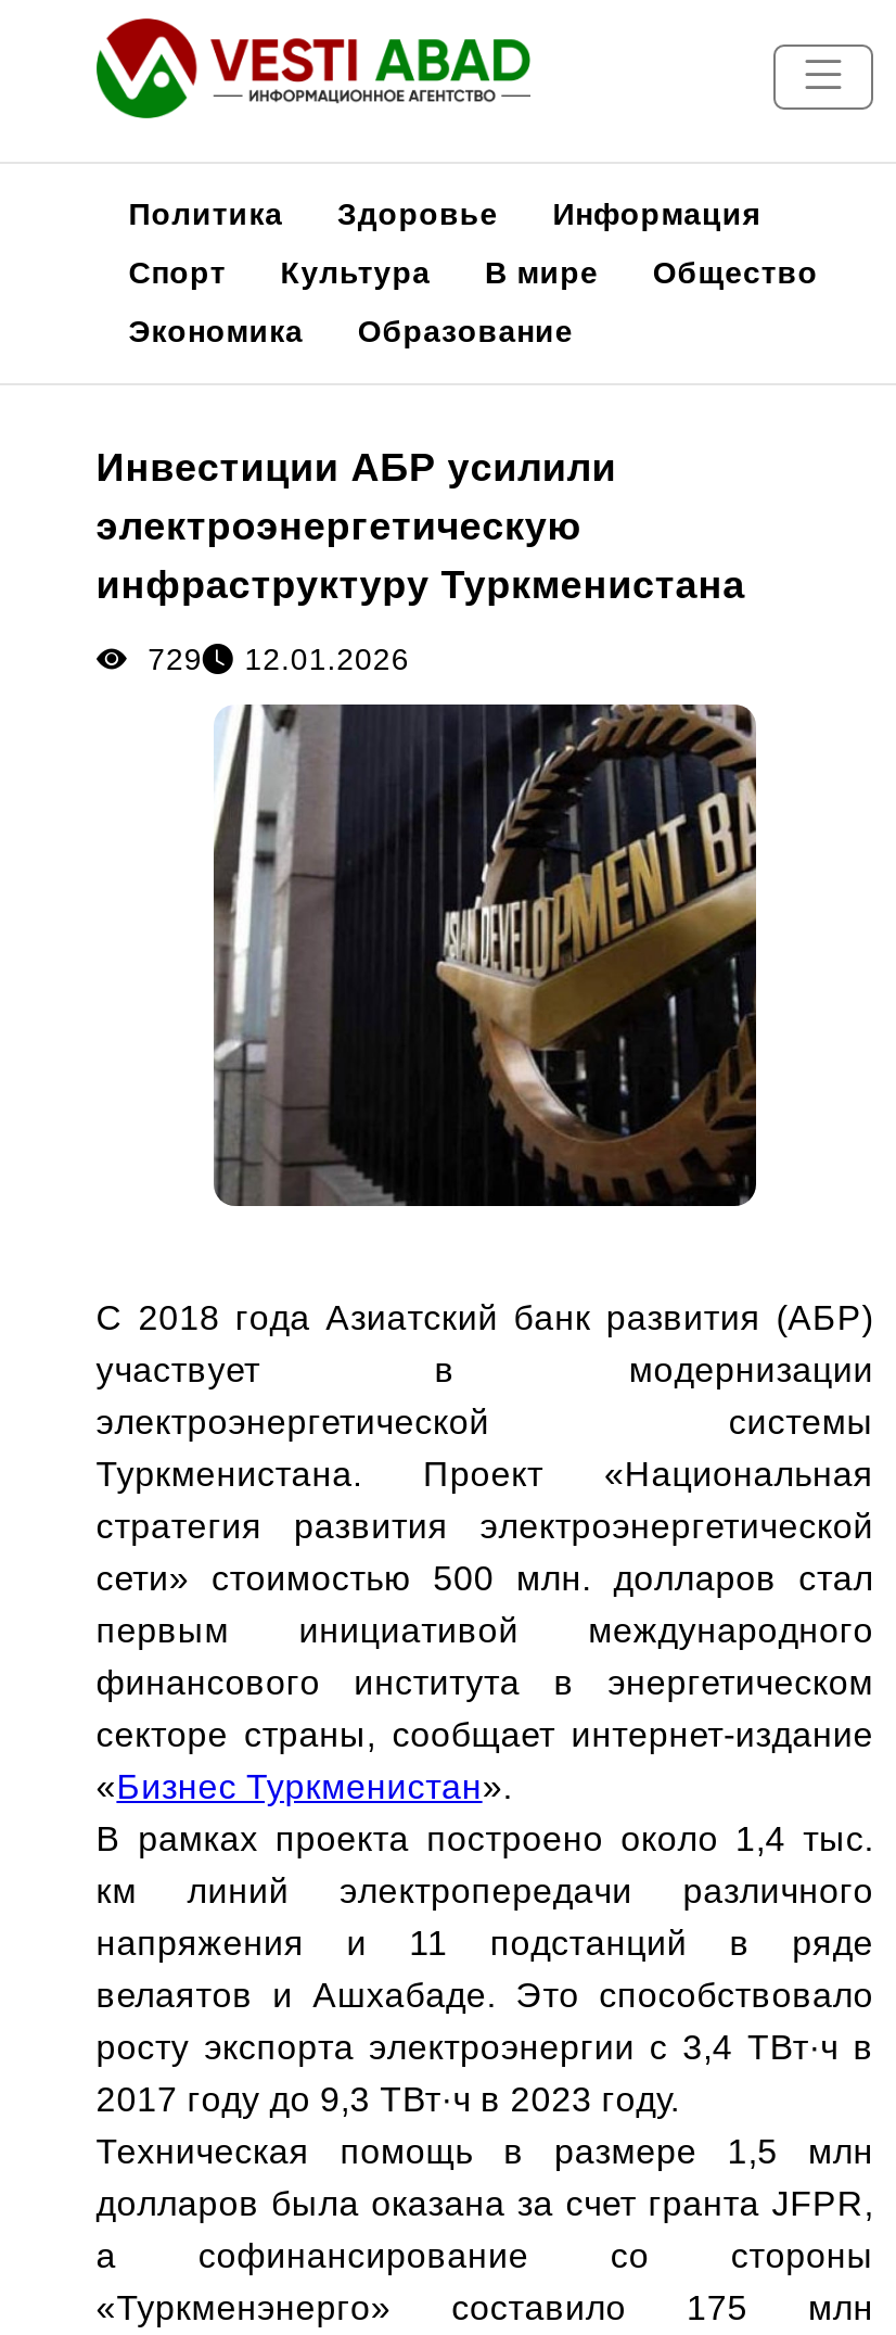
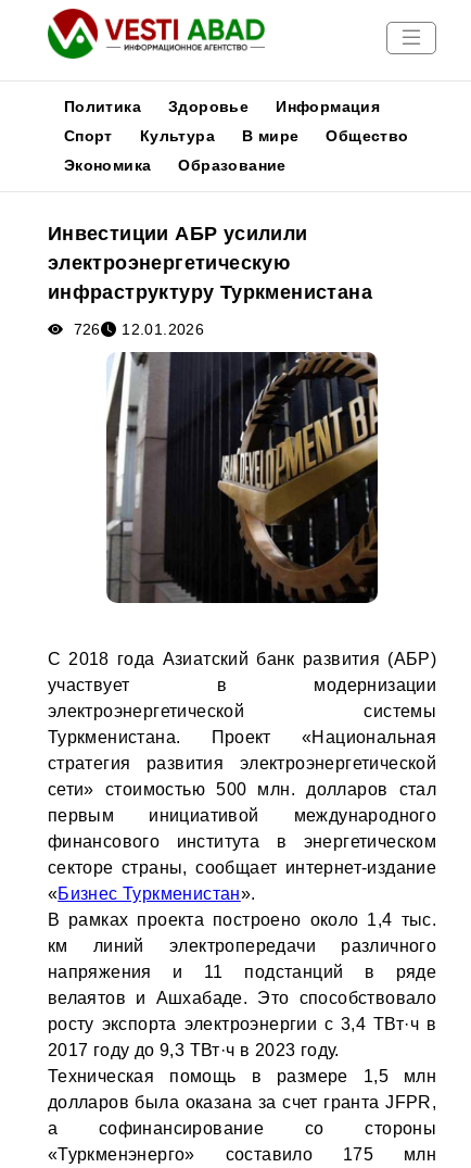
[138,642,409,676] 729 12.01.2026 -> [69,321,204,338] 726 12.01.2026

